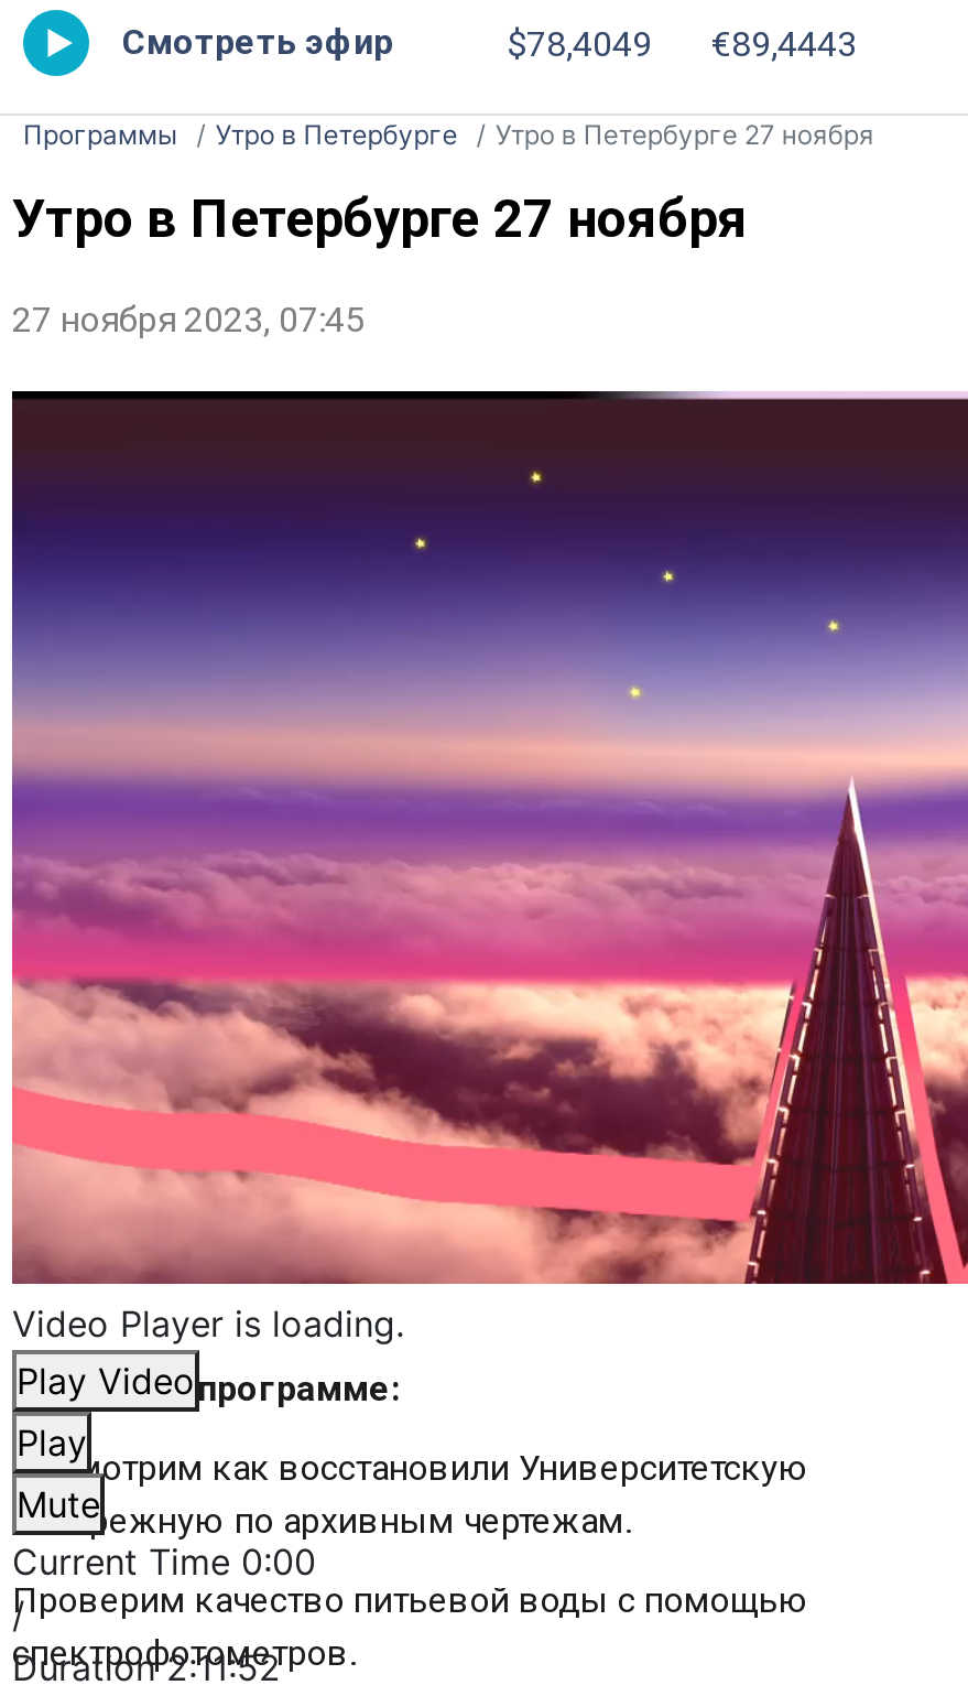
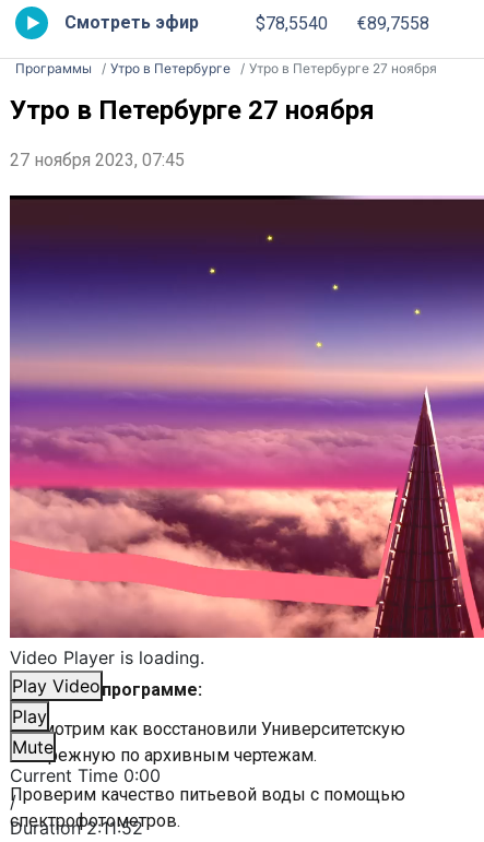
[507,22,652,64] $78,4049 -> [255,13,327,33] $78,5540
[711,22,857,64] €89,4443 -> [357,13,429,33] €89,7558

